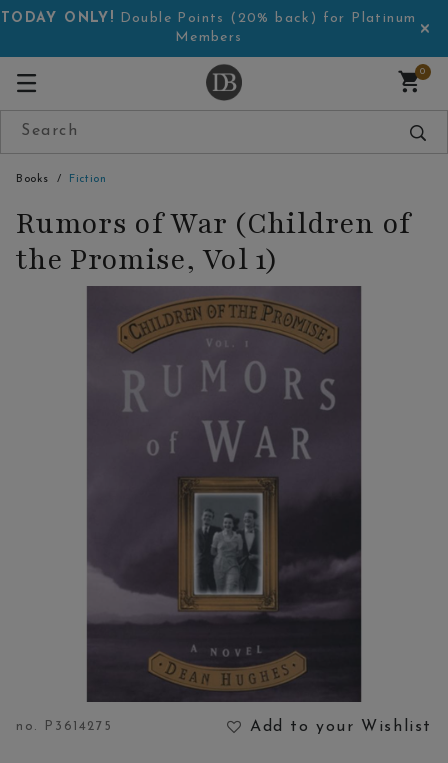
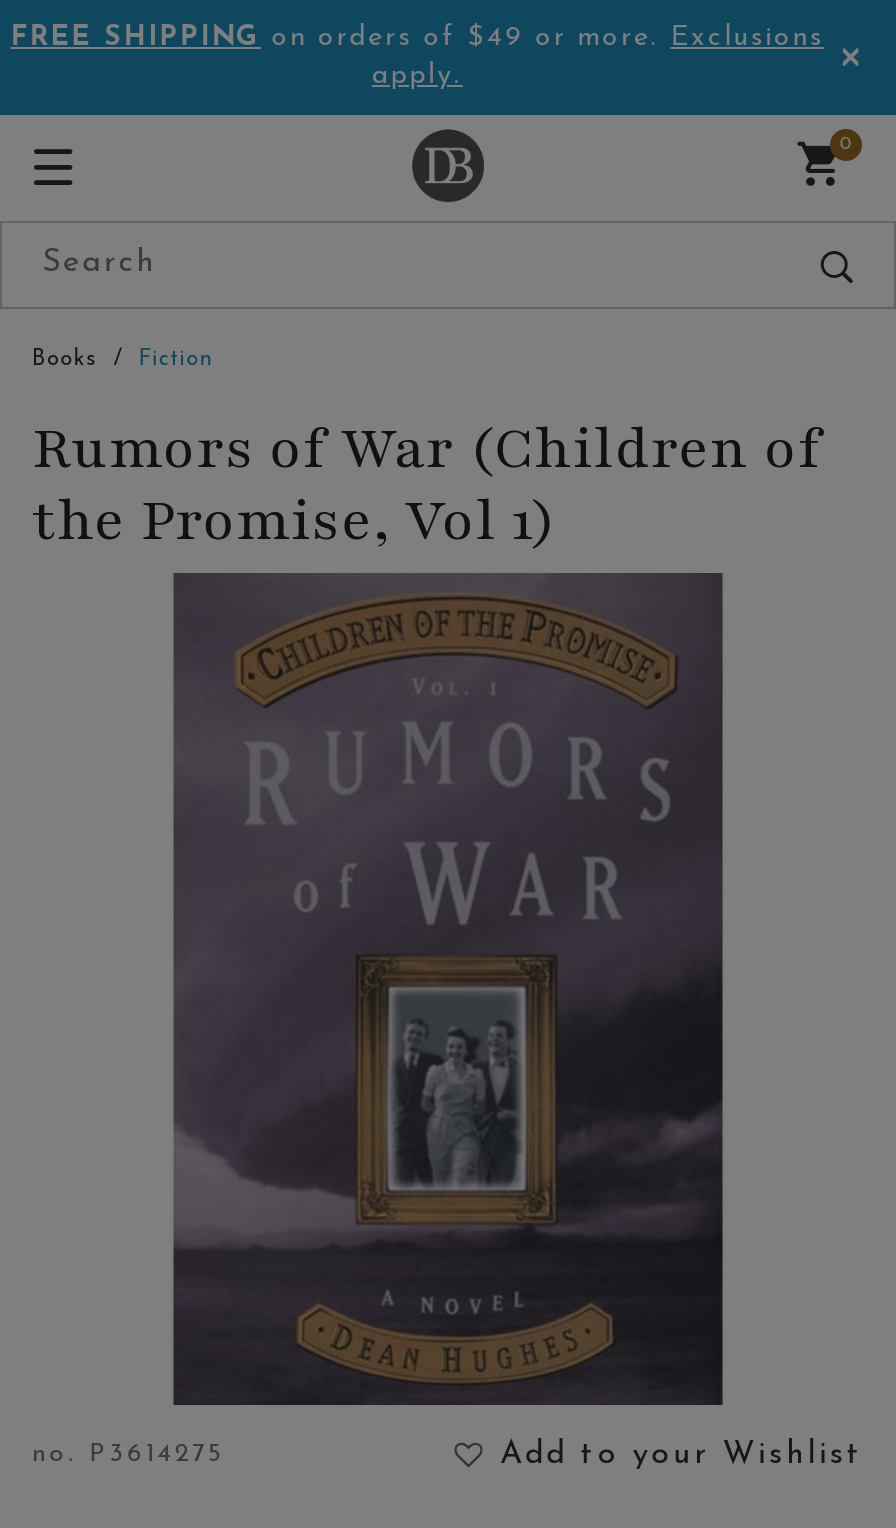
[1,11,416,45] TODAY ONLY! Double Points (20% back) for Platinum | Members -> [10,23,824,91] FREE SHIPPING on orders of $49 or more. Exclusions | apply.

